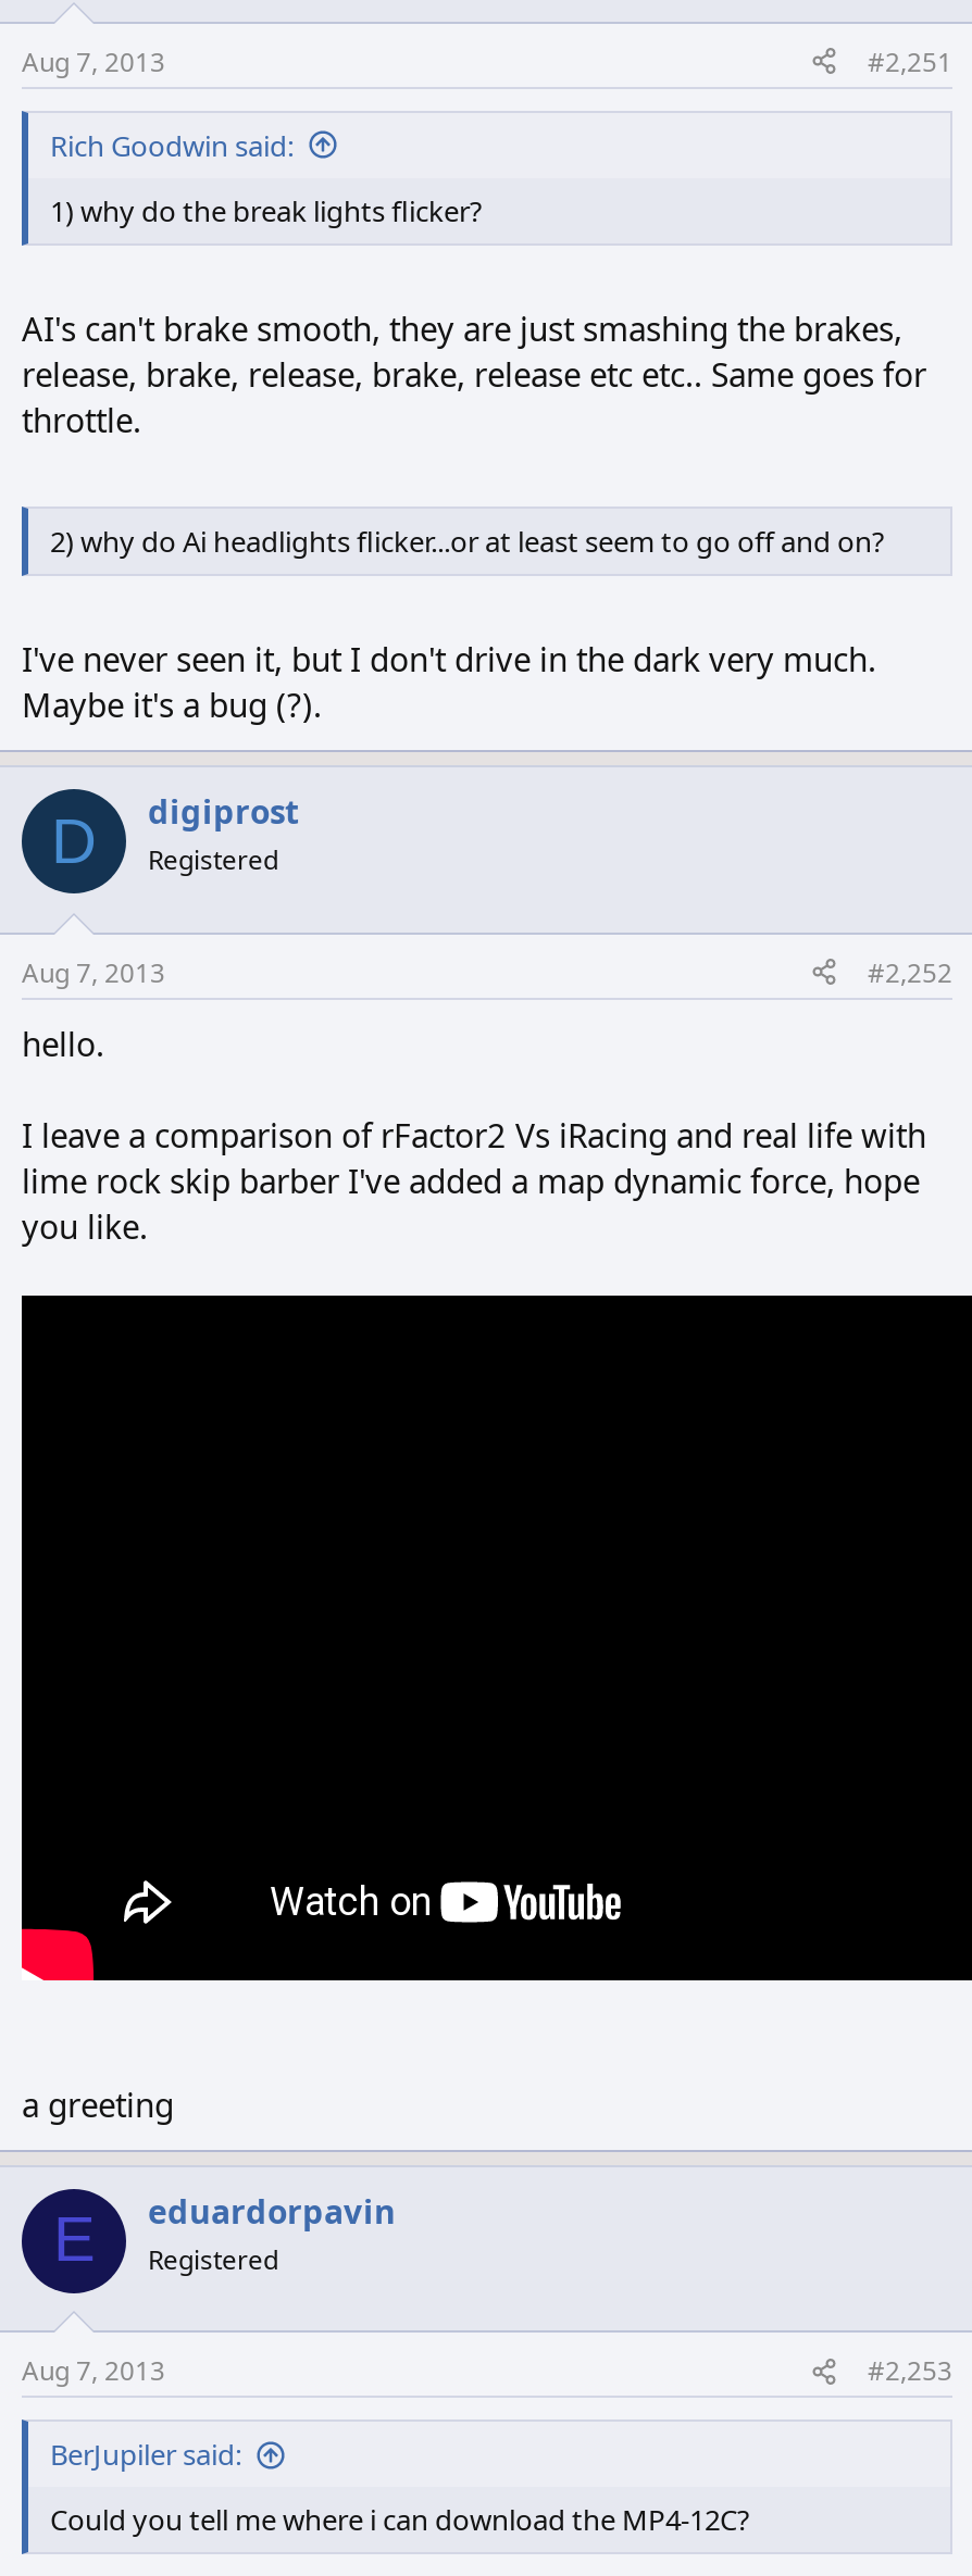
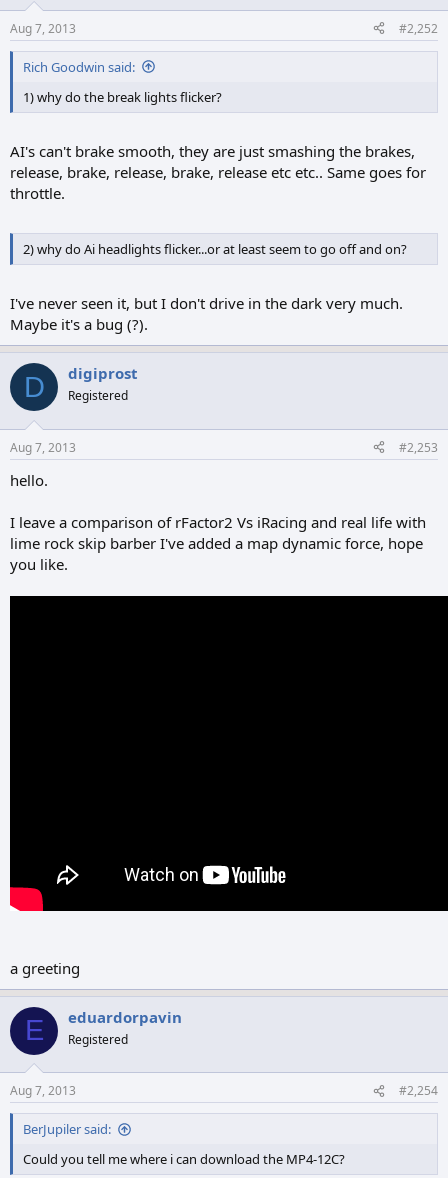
[868,42,952,79] #2,251 -> [399,19,438,36] #2,252
[868,953,952,990] #2,252 -> [399,438,438,455] #2,253
[868,2352,952,2389] #2,253 -> [399,1082,438,1099] #2,254

